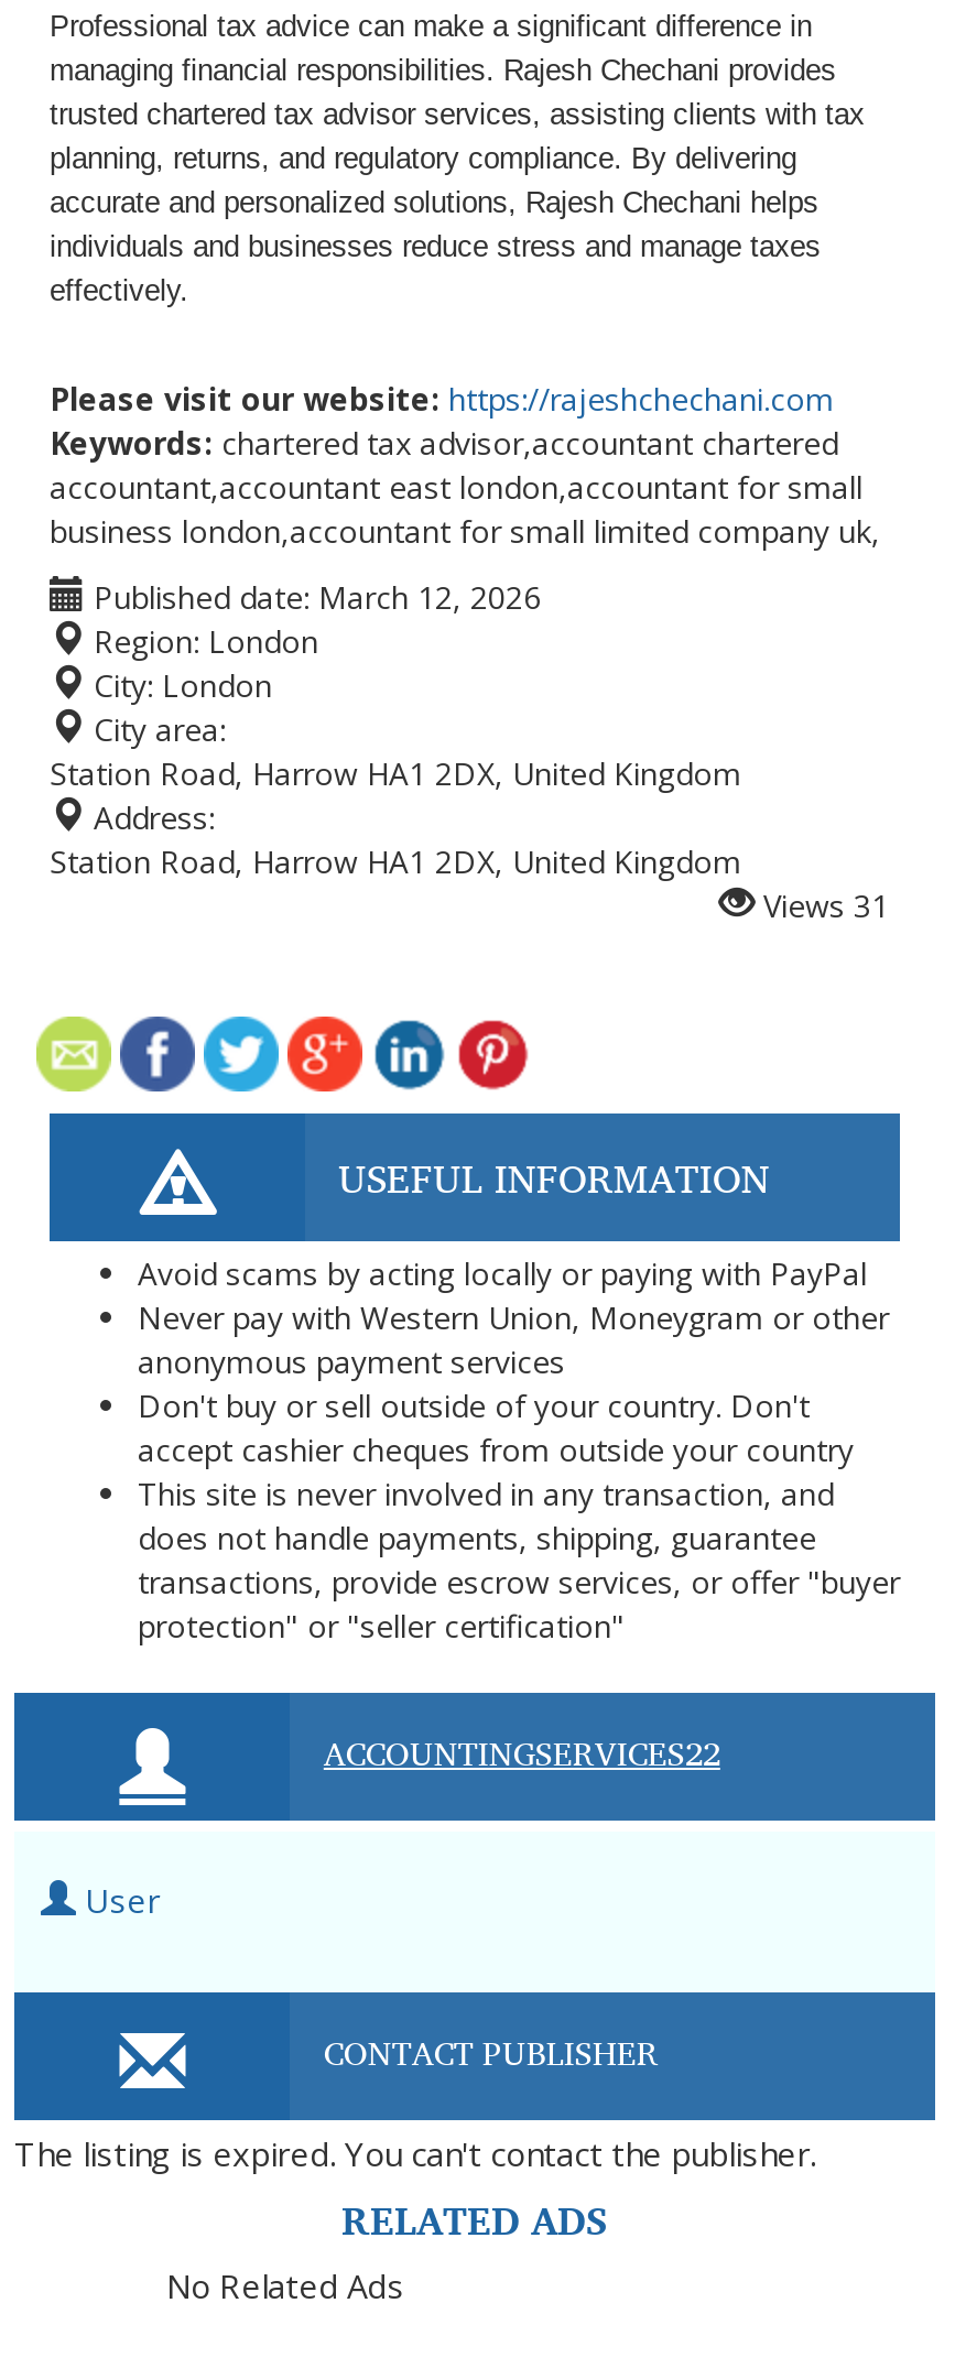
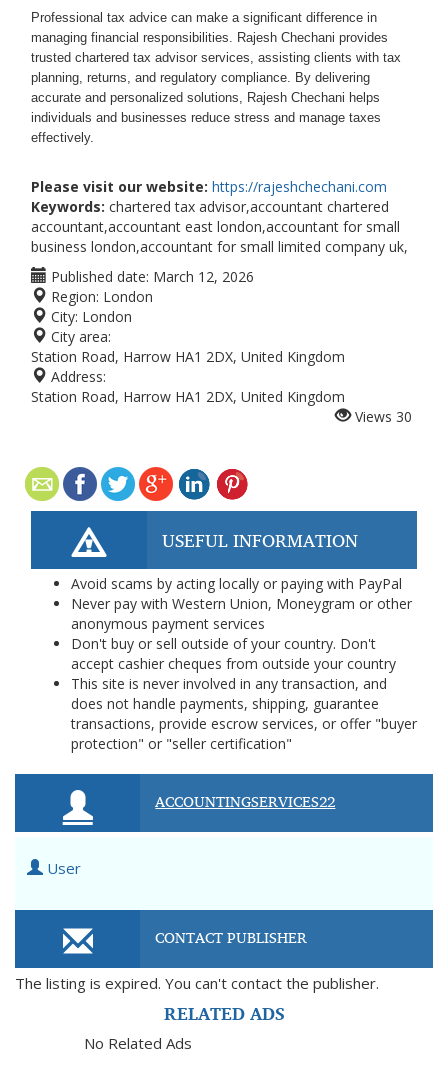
[755,884,889,926] Views 31 -> [351,407,412,426] Views 30

